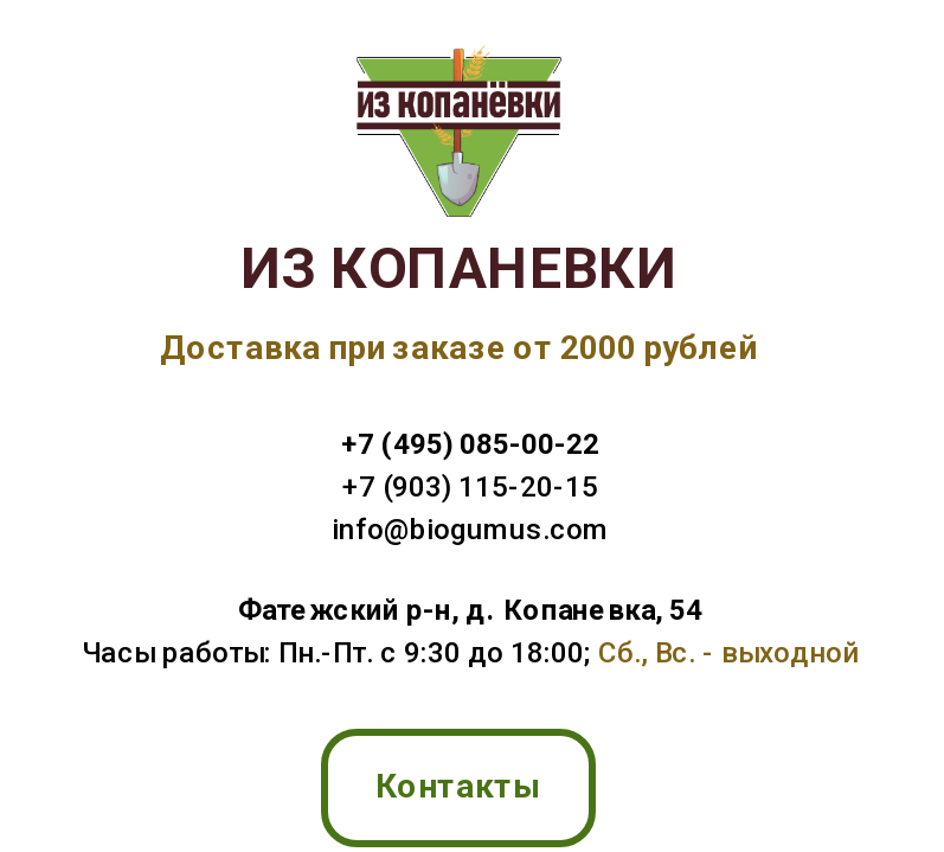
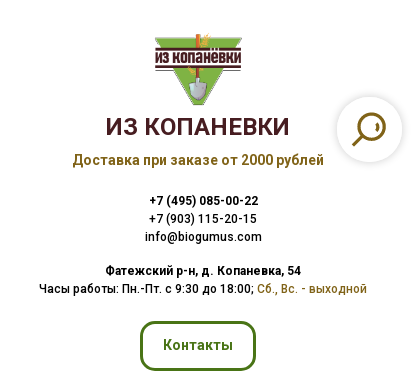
none -> [351,111,387,147] [image]

